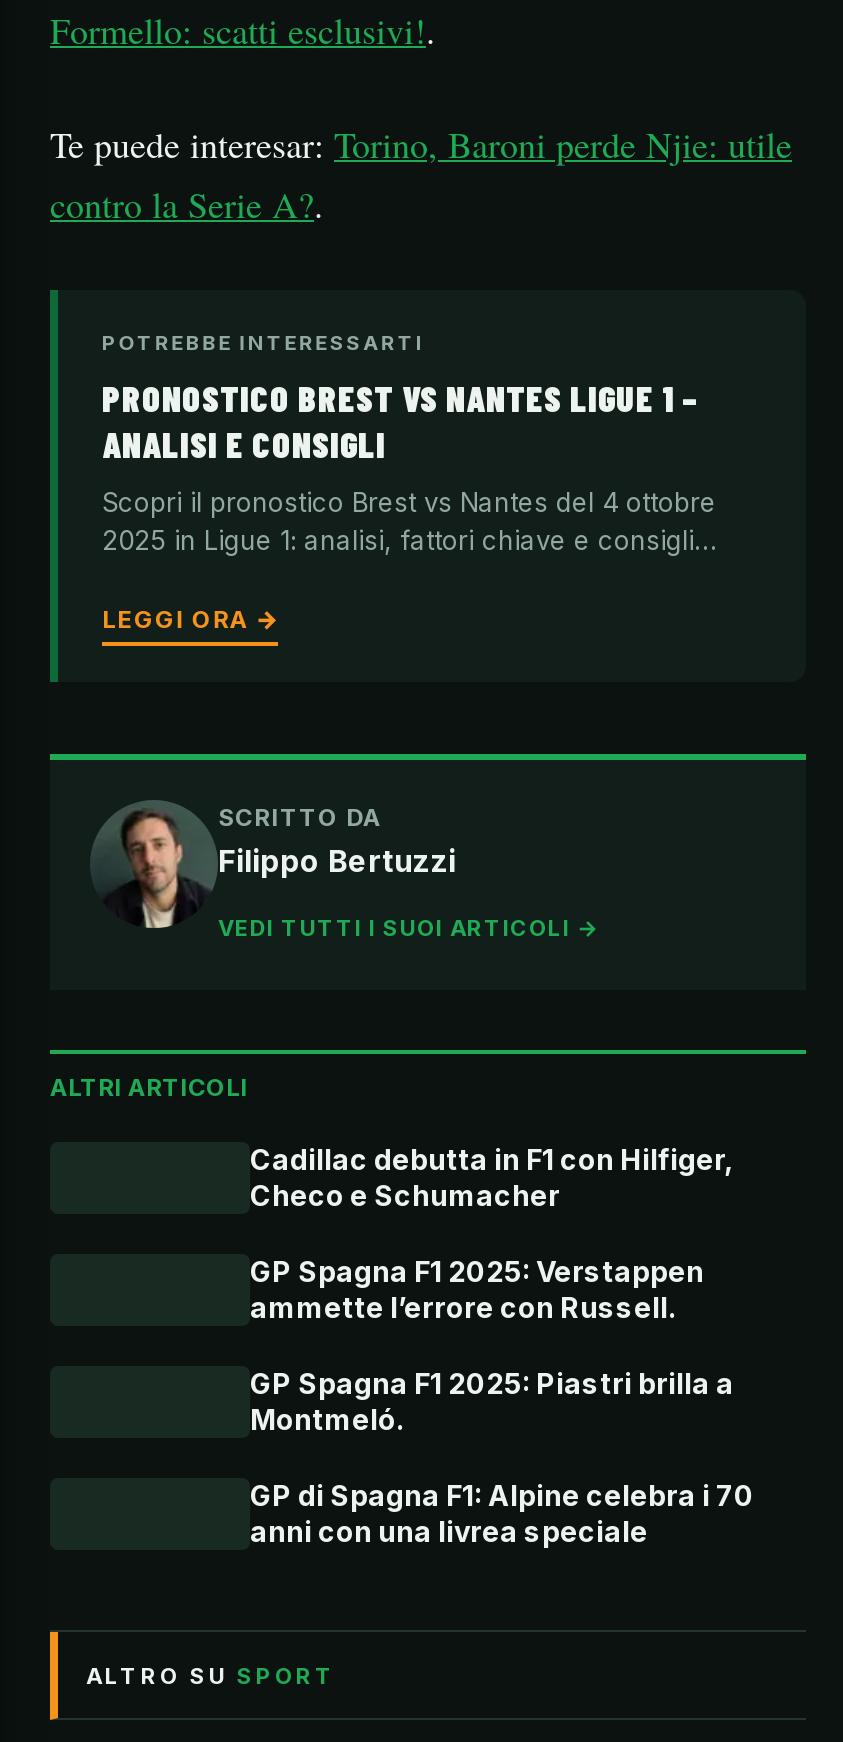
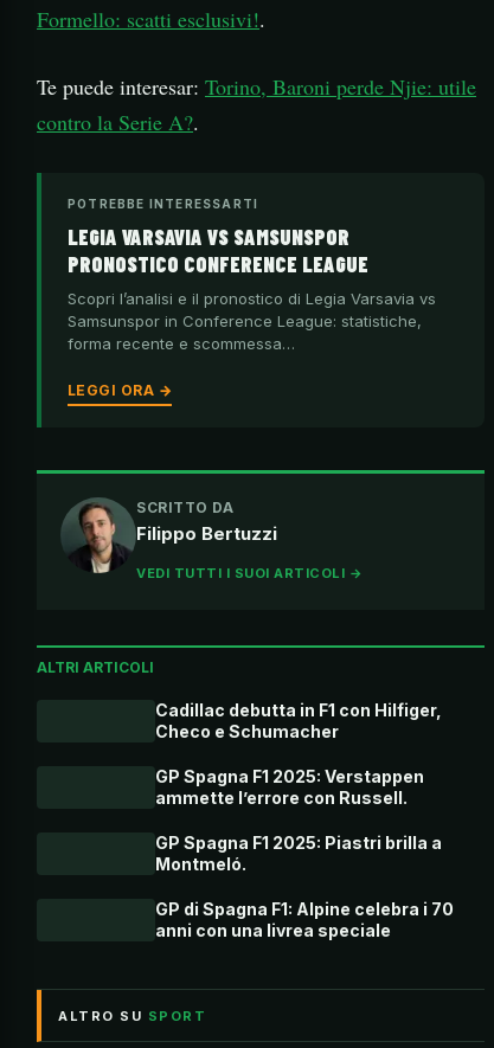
[102,377,698,467] PRONOSTICO BREST VS NANTES LIGUE 1 – | ANALISI E CONSIGLI -> [68,223,368,277] LEGIA VARSAVIA VS SAMSUNSPOR | PRONOSTICO CONFERENCE LEAGUE
[102,487,716,557] Scopri il pronostico Brest vs Nantes del 4 ottobre | 2025 in Ligue 1: analisi, fattori chiave e consigli… -> [68,288,436,352] Scopri l’analisi e il pronostico di Legia Varsavia vs | Samsunspor in Conference League: statistiche, | forma recente e scommessa…

